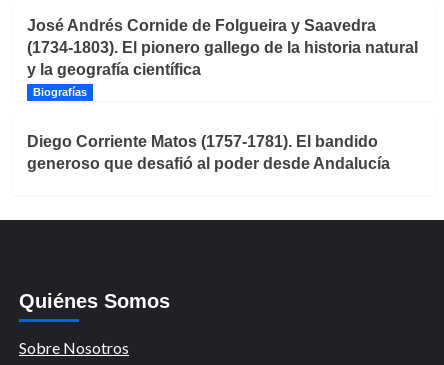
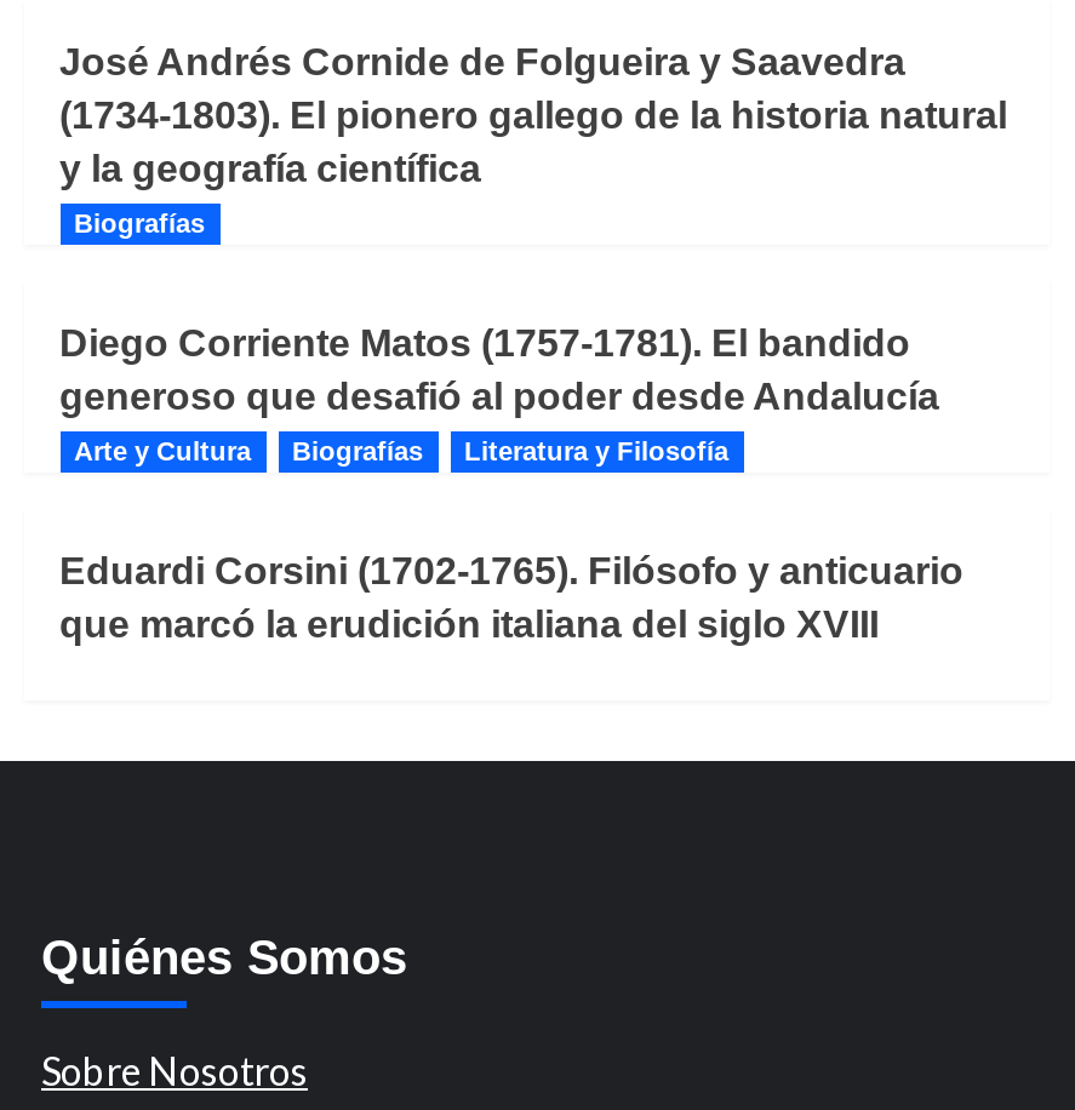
none -> [59,435,964,643] Arte y Cultura | Biografías | Literatura y Filosofía | Eduardi Corsini (1702-1765). Filósofo y anticuario | que marcó la erudición italiana del siglo XVIII

